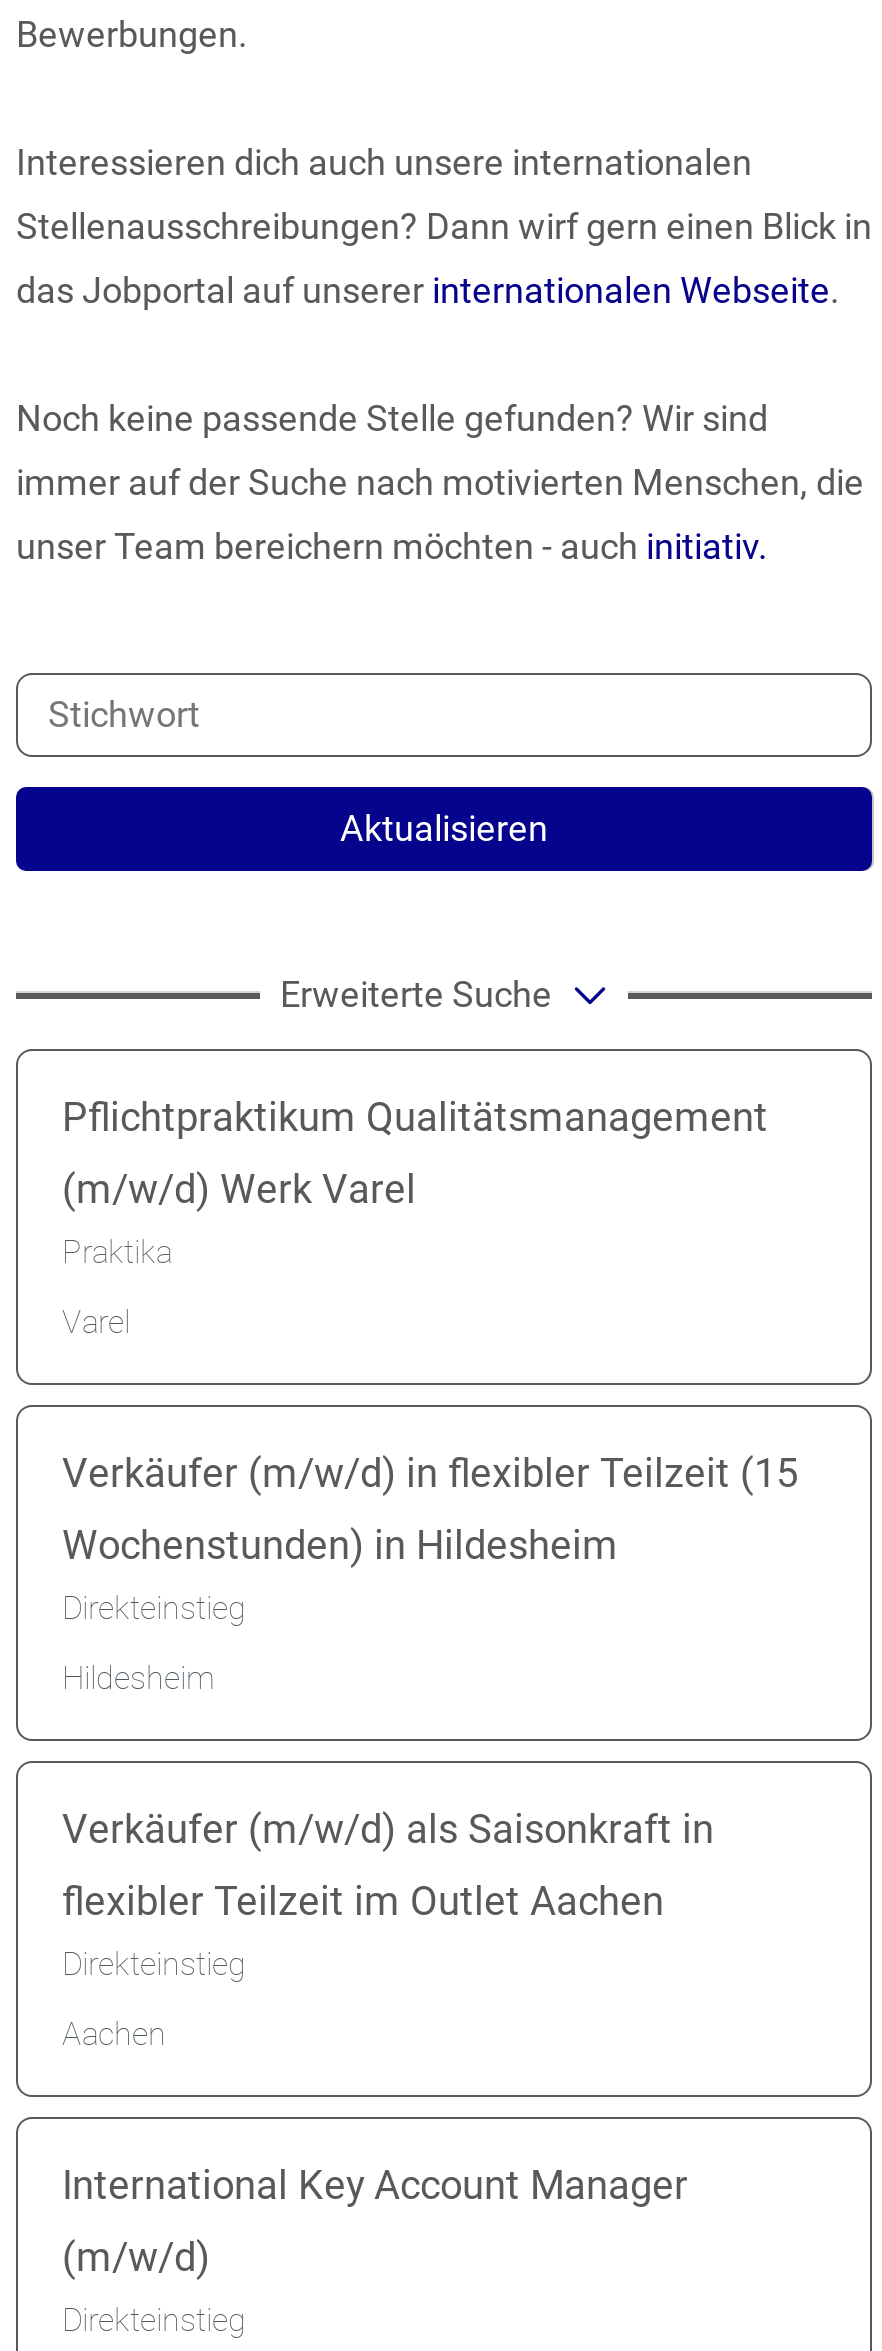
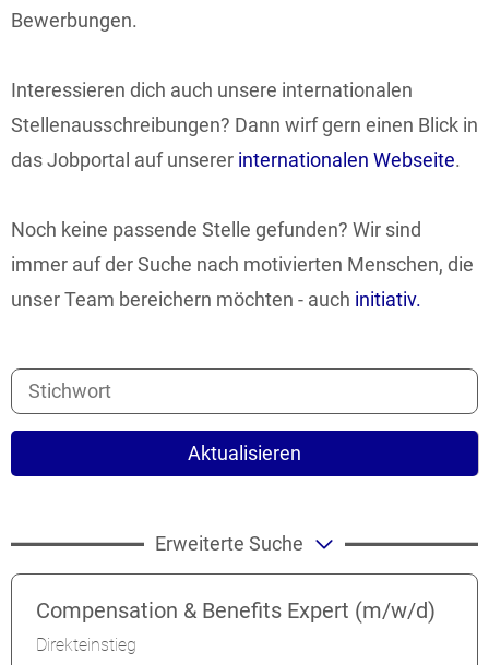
[62,1094,798,2282] Pflichtpraktikum Qualitätsmanagement | (m/w/d) Werk Varel | Praktika | Varel | Verkäufer (m/w/d) in flexibler Teilzeit (15 | Wochenstunden) in Hildesheim | Direkteinstieg | Hildesheim | Verkäufer (m/w/d) als Saisonkraft in | flexibler Teilzeit im Outlet Aachen | Direkteinstieg | Aachen | International Key Account Manager | (m/w/d) -> [36,598,436,624] Compensation & Benefits Expert (m/w/d)

